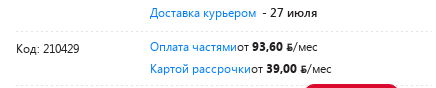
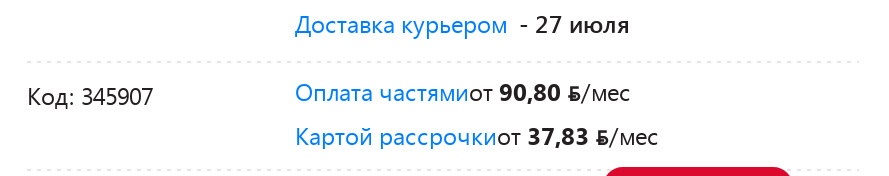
[16,40,79,56] Код: 210429 -> [27,80,153,112] Код: 345907
[150,38,283,54] Оплата частямиот 93,60 -> [295,76,561,108] Оплата частямиот 90,80
[150,60,297,76] Картой рассрочкиот 39,00 -> [295,120,589,152] Картой рассрочкиот 37,83

